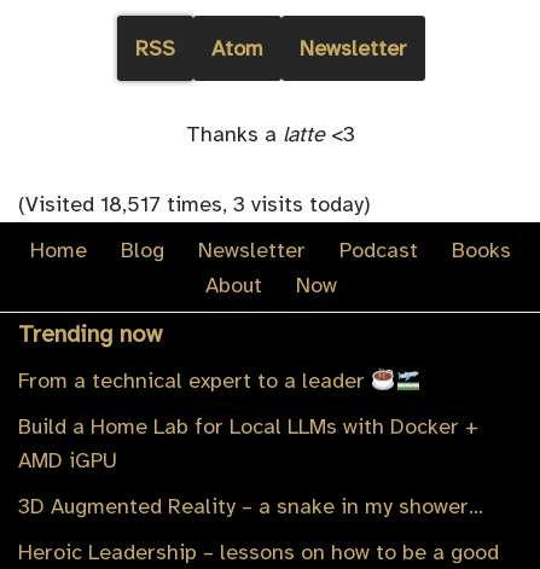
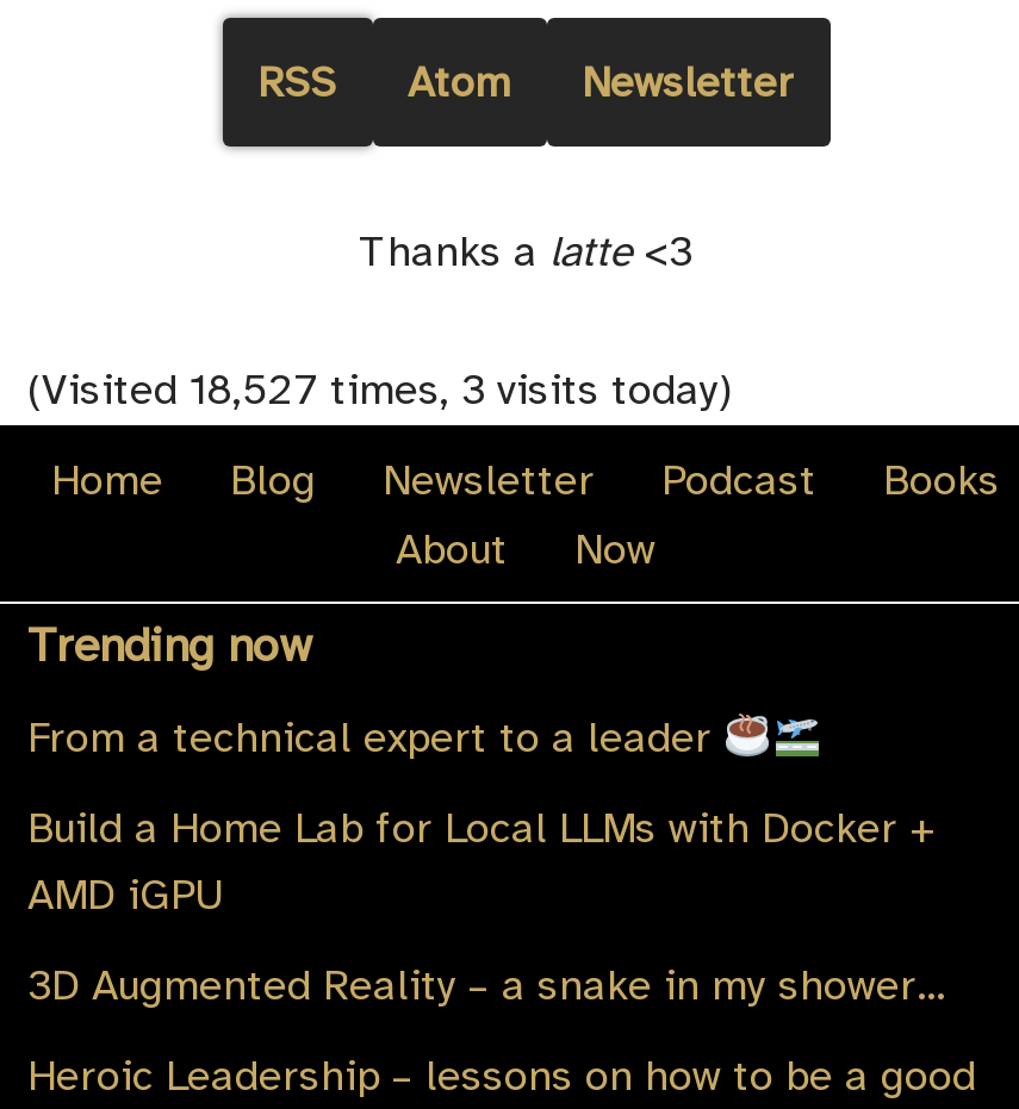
[18,191,371,217] (Visited 18,517 times, 3 visits today) -> [27,363,733,415] (Visited 18,527 times, 3 visits today)

